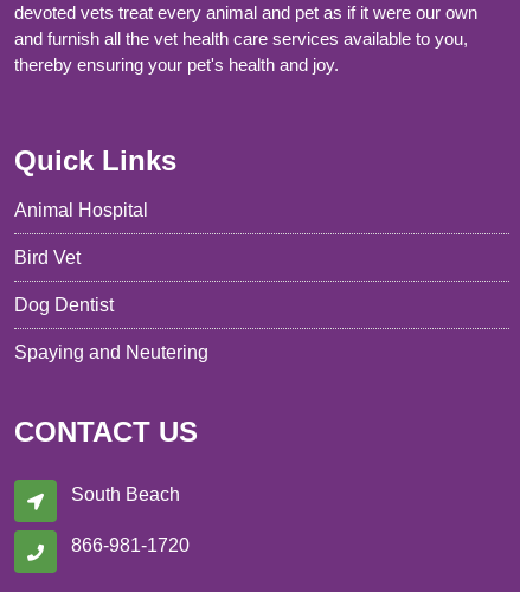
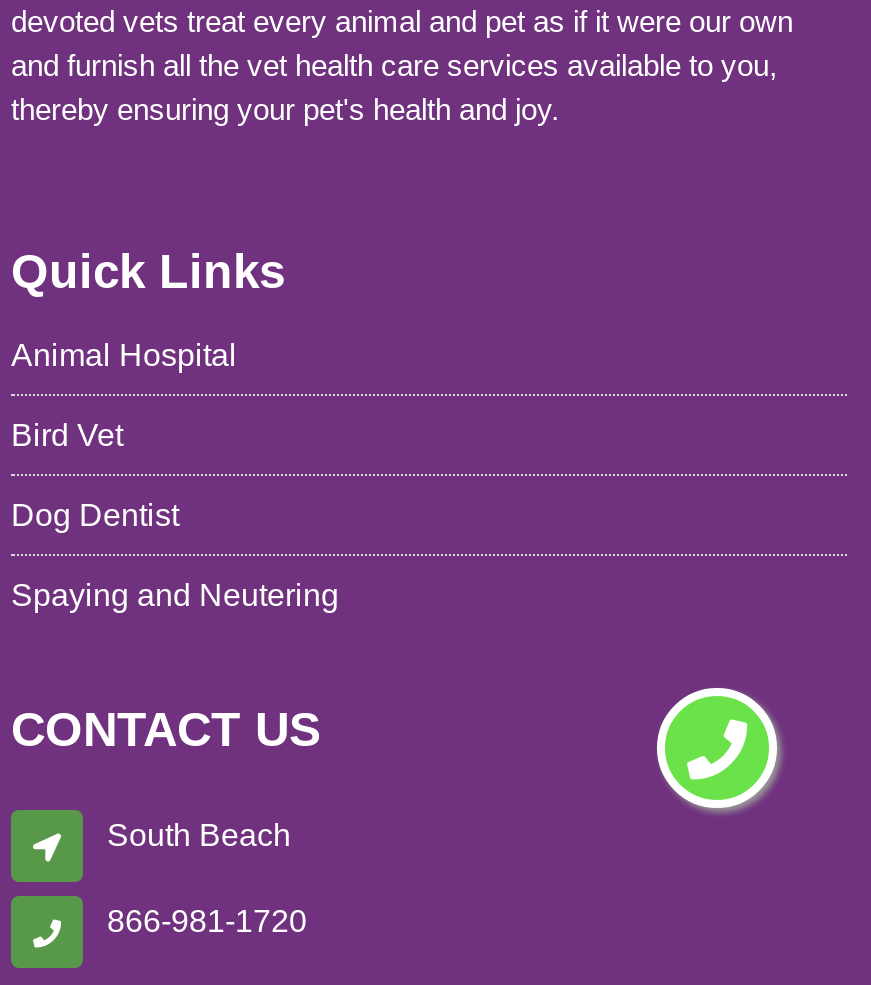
none -> [655,686,783,814] [image]

